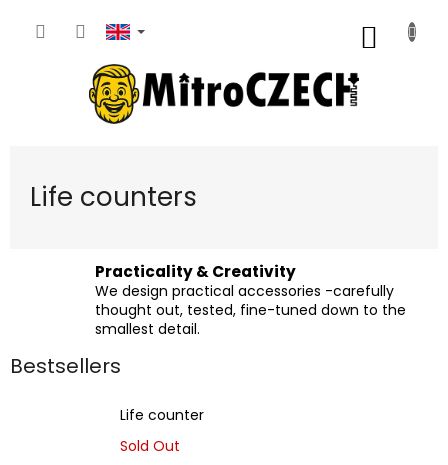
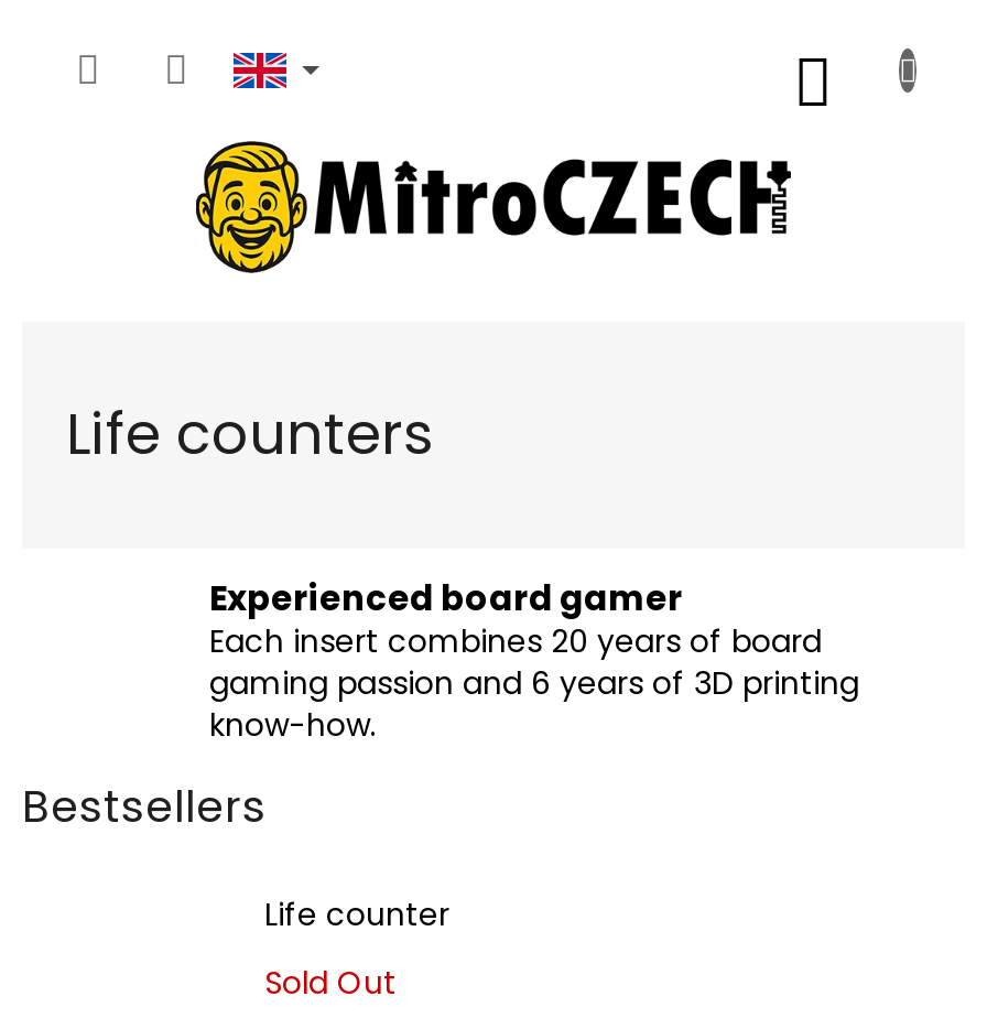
[95,261,406,339] Practicality & Creativity | We design practical accessories -carefully | thought out, tested, fine-tuned down to the | smallest detail. -> [209,575,859,747] Experienced board gamer | Each insert combines 20 years of board | gaming passion and 6 years of 3D printing | know-how.

